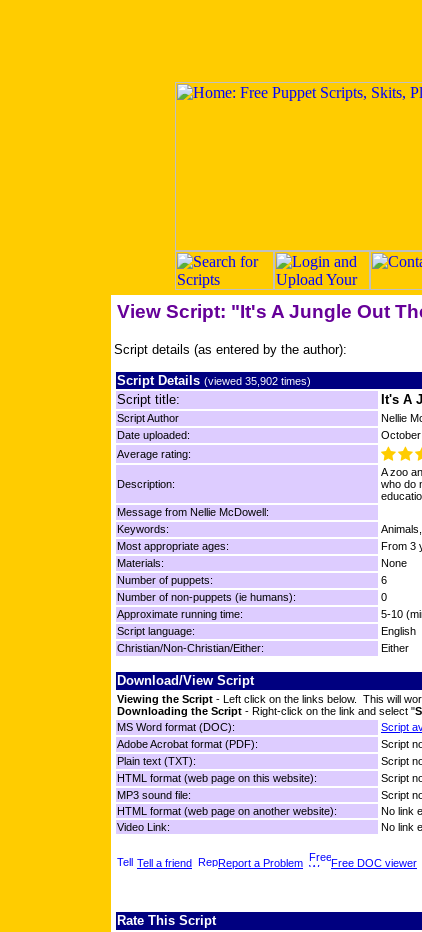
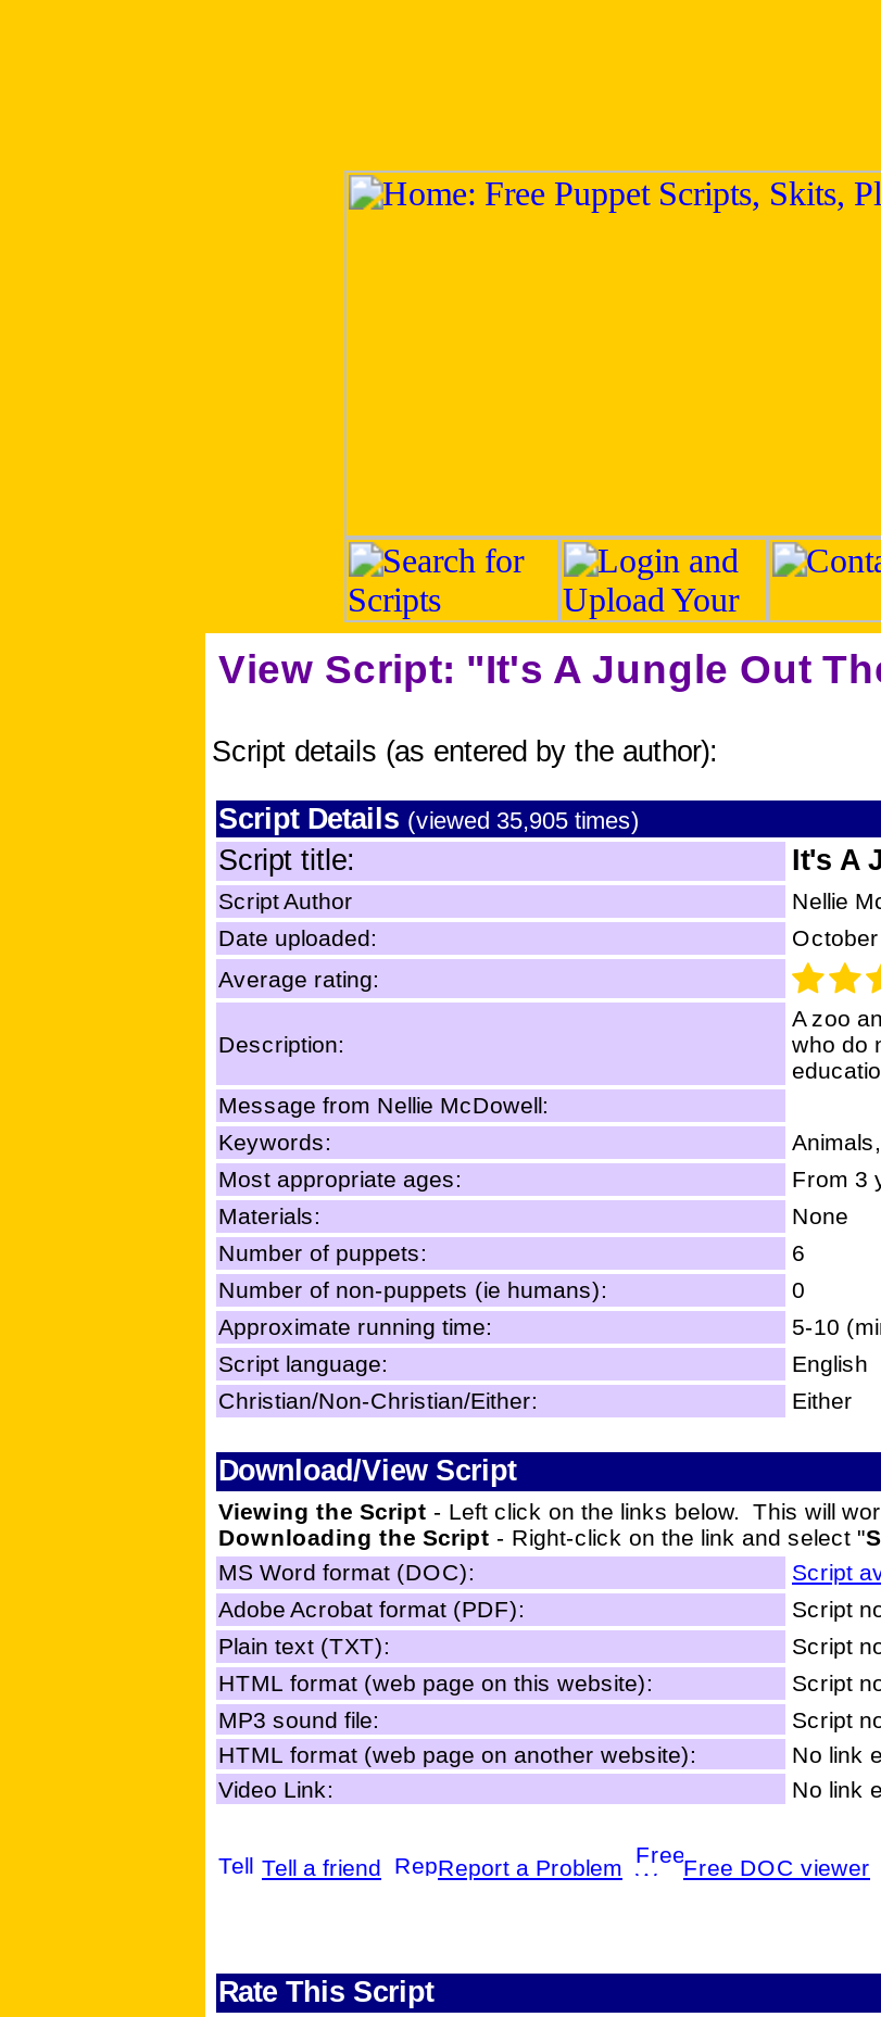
[117,373,311,388] Script Details (viewed 35,902 times) -> [218,803,640,836] Script Details (viewed 35,905 times)

